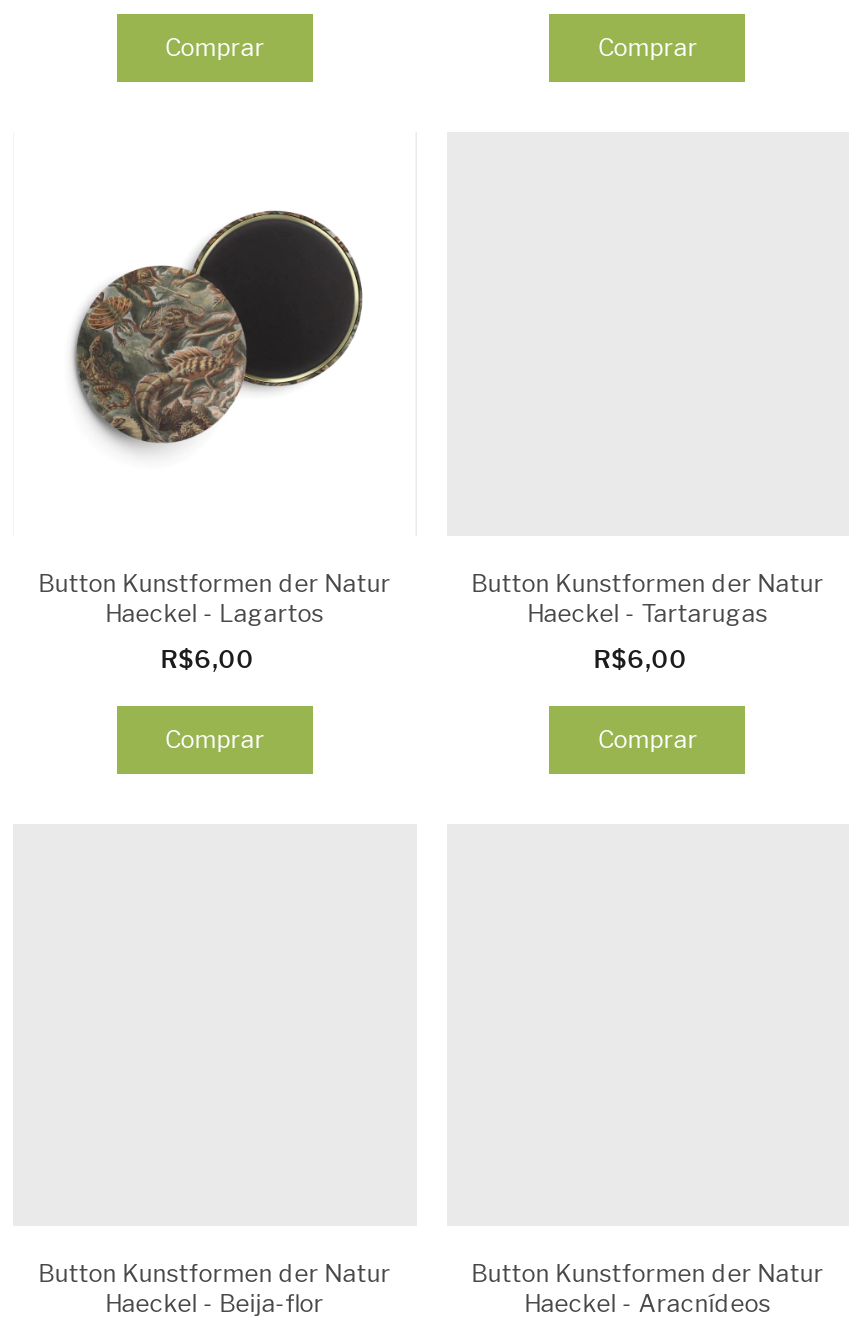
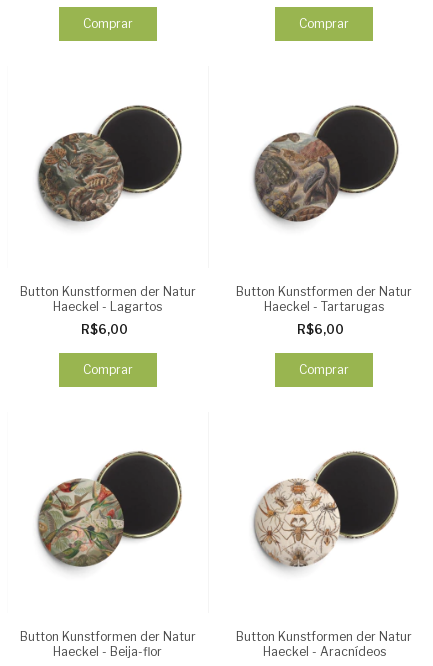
none -> [253,105,399,223] [image]
none -> [37,451,182,568] [image]
none -> [253,451,398,568] [image]

